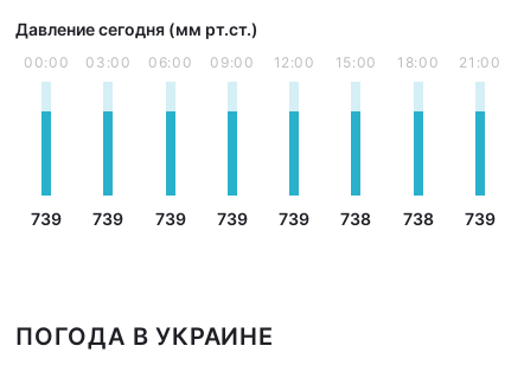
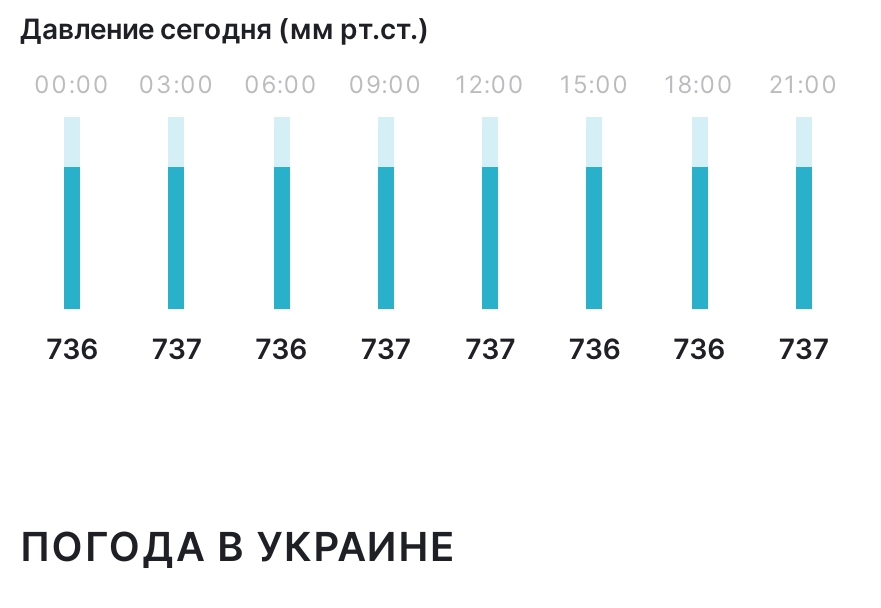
[31,209,62,229] 739 -> [46,331,98,365] 736
[93,209,124,229] 739 -> [152,331,202,365] 737
[155,209,186,229] 739 -> [255,331,307,365] 736
[217,209,248,229] 739 -> [361,331,411,365] 737
[279,209,310,229] 739 -> [465,331,515,365] 737
[341,209,372,229] 738 -> [569,331,621,365] 736
[403,209,433,229] 738 -> [673,331,725,365] 736
[465,209,495,229] 739 -> [779,331,829,365] 737

